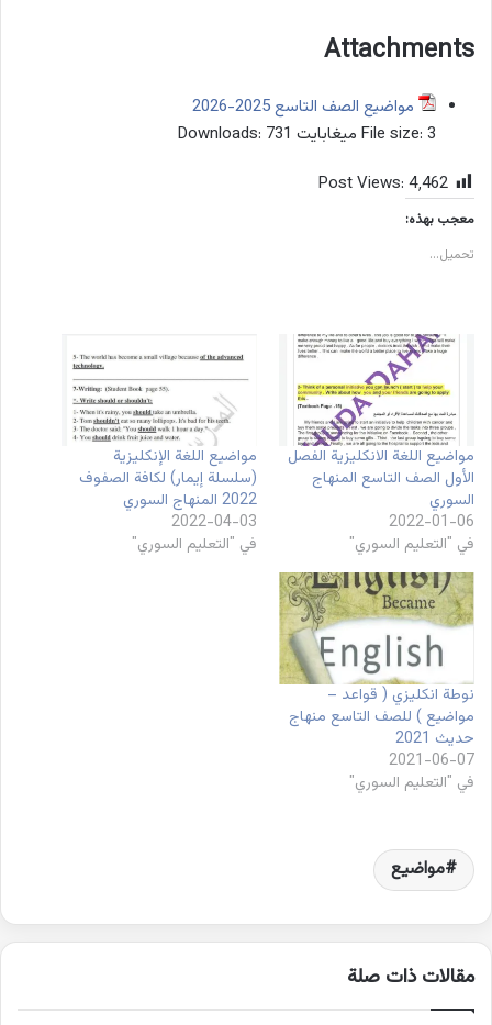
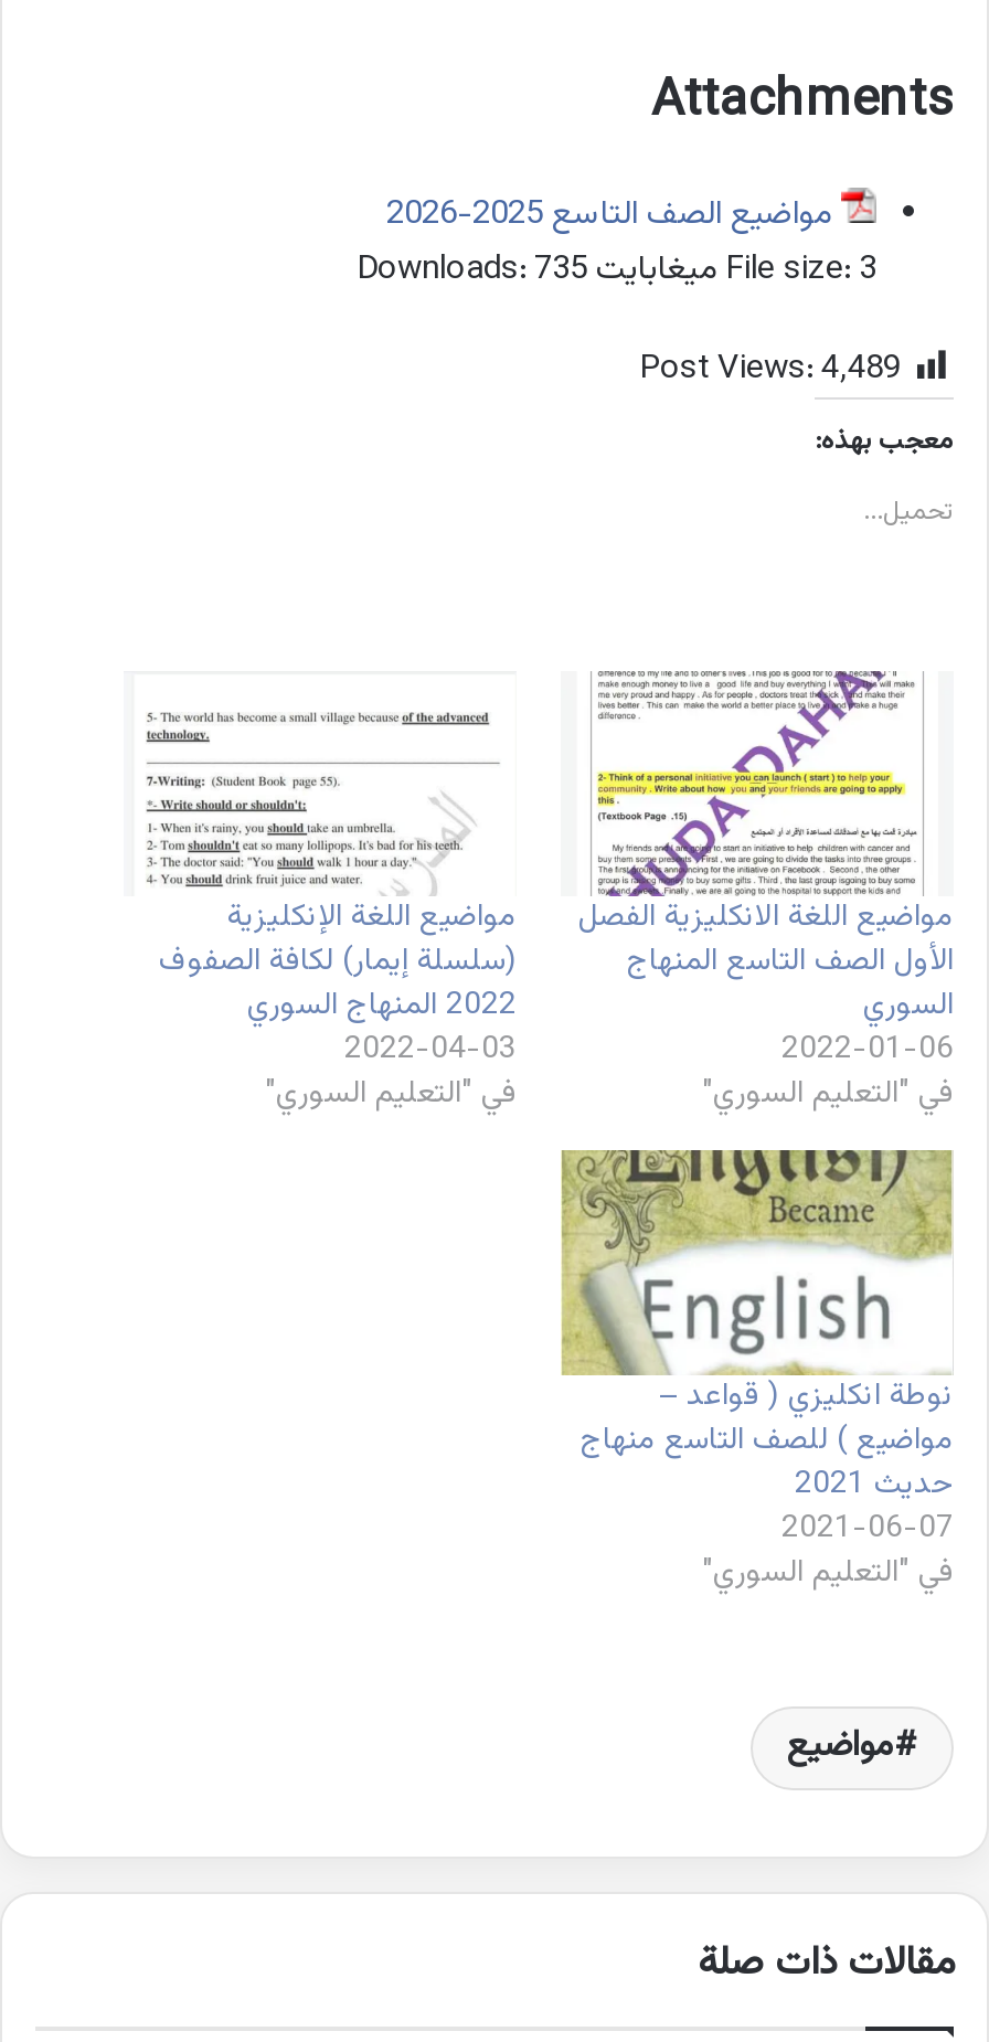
[178,122,292,148] Downloads: 731 -> [358,246,587,296] Downloads: 735
[318,172,448,197] Post Views: 4٬462 -> [640,345,901,396] Post Views: 4٬489

